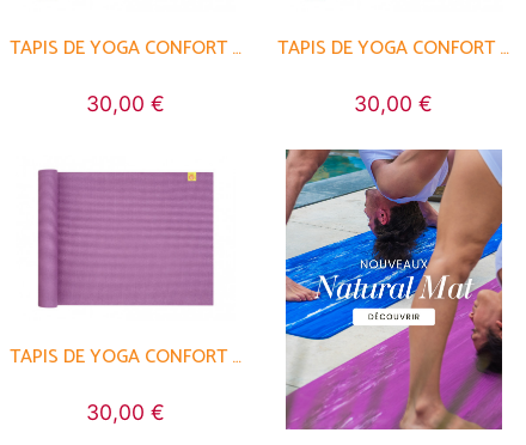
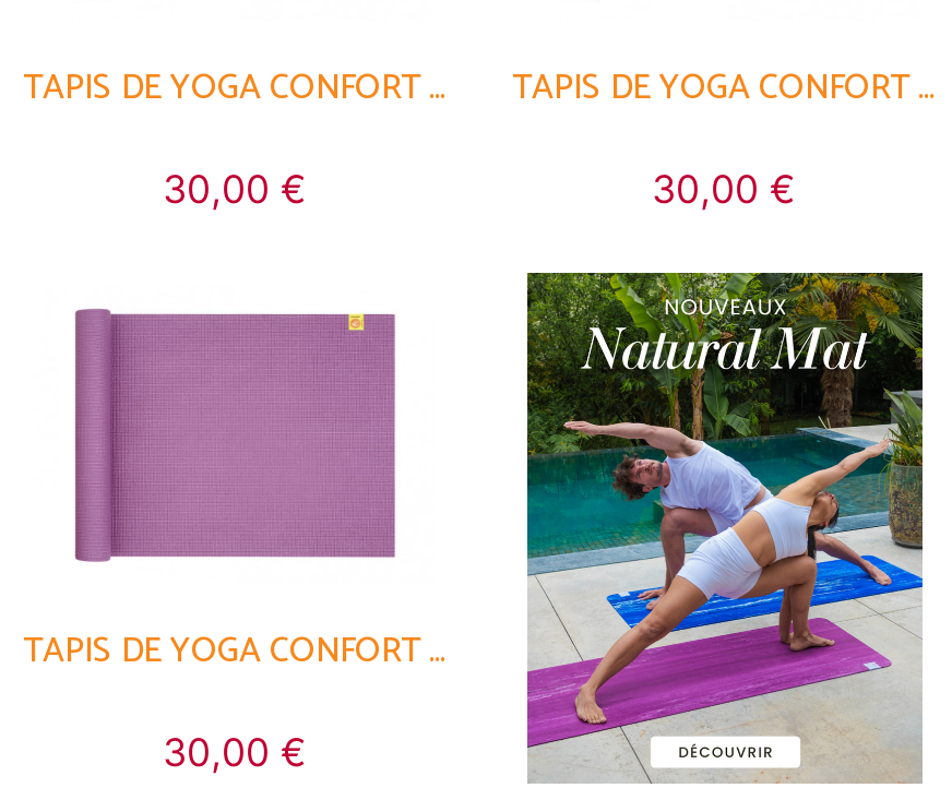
[285,148,503,431] [image] -> [525,271,925,784] [image]

